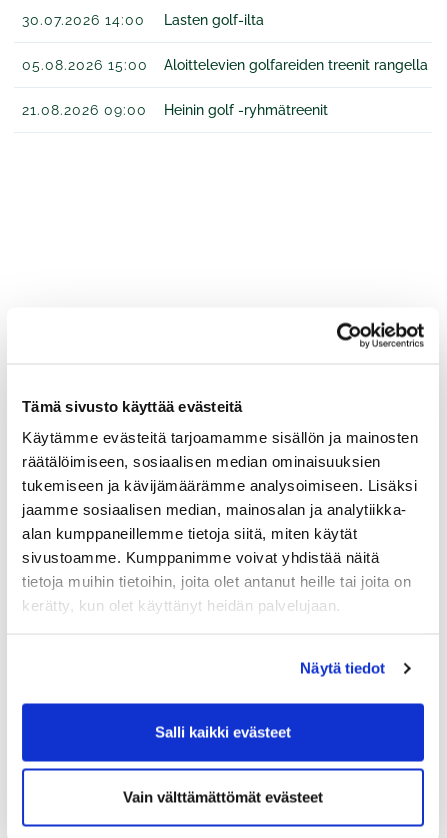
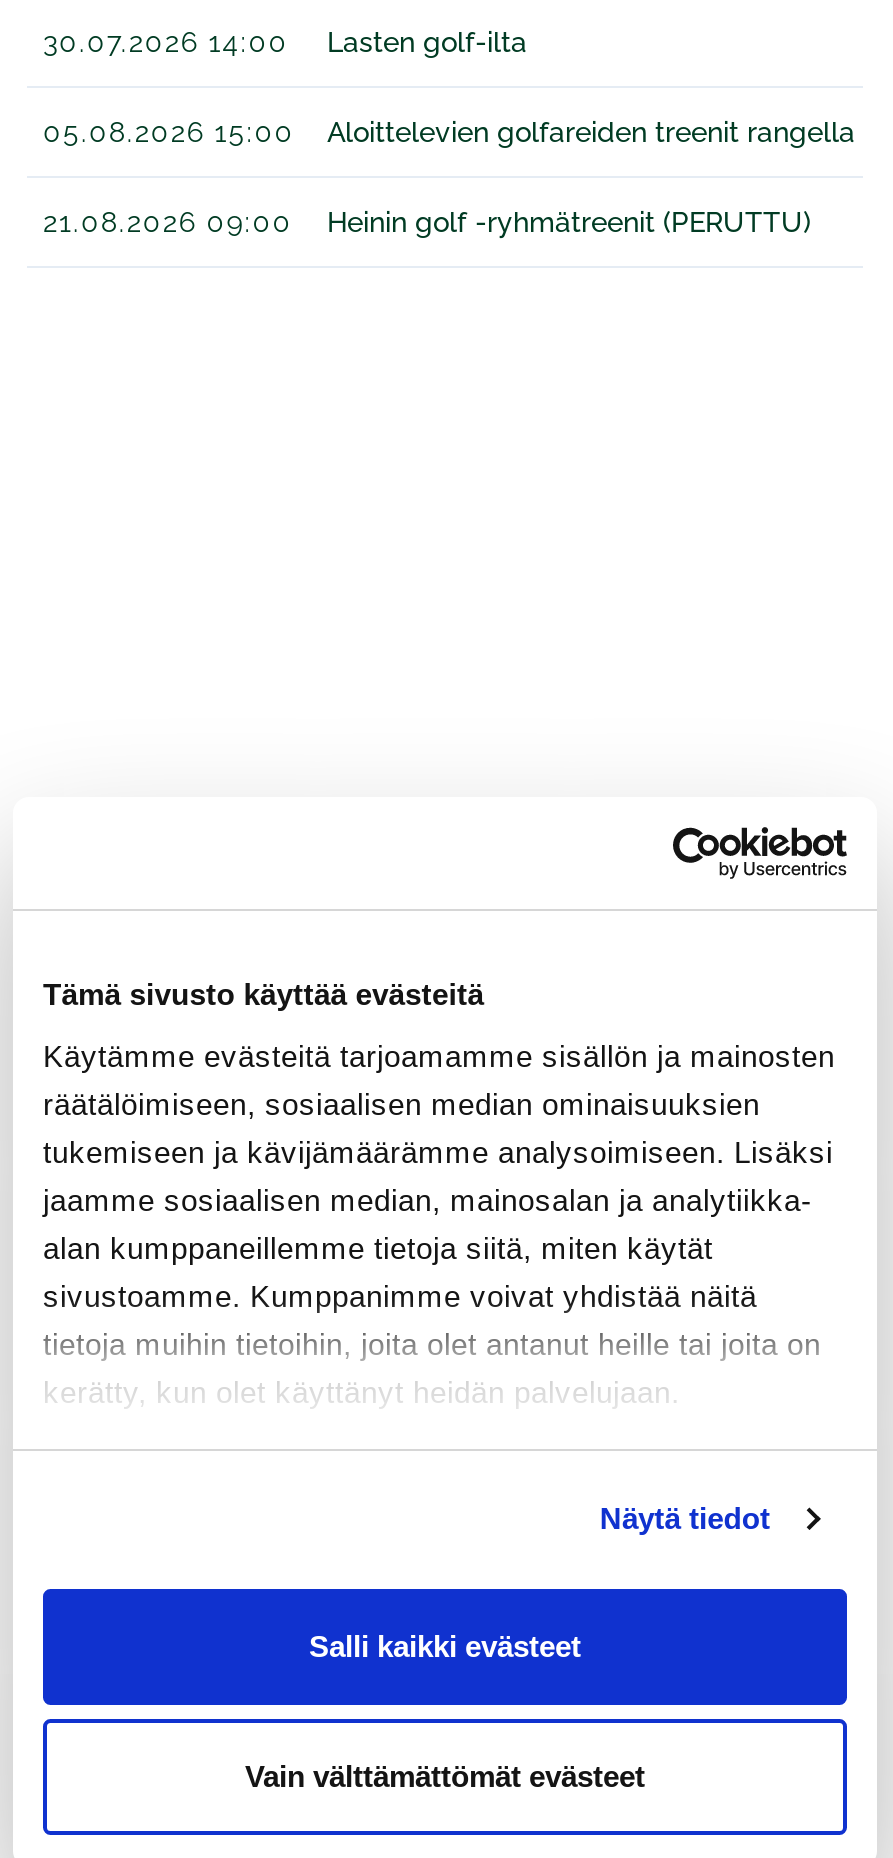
[164,102,328,118] Heinin golf -ryhmätreenit -> [327,206,811,238] Heinin golf -ryhmätreenit (PERUTTU)

